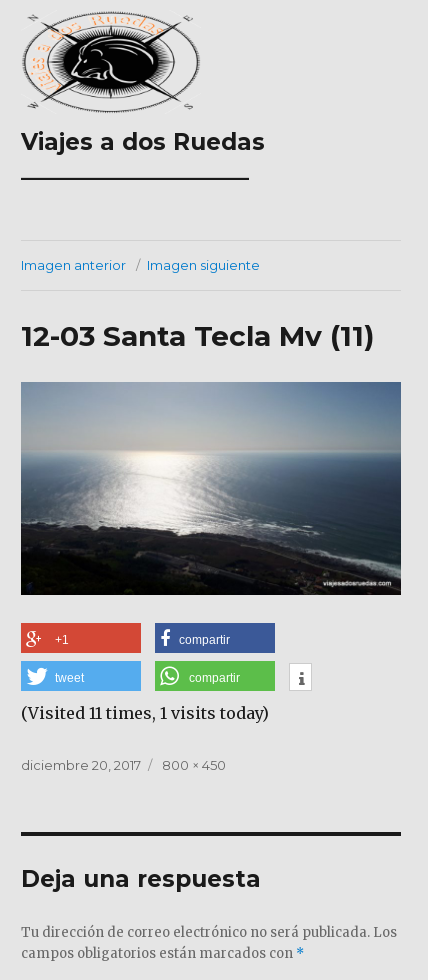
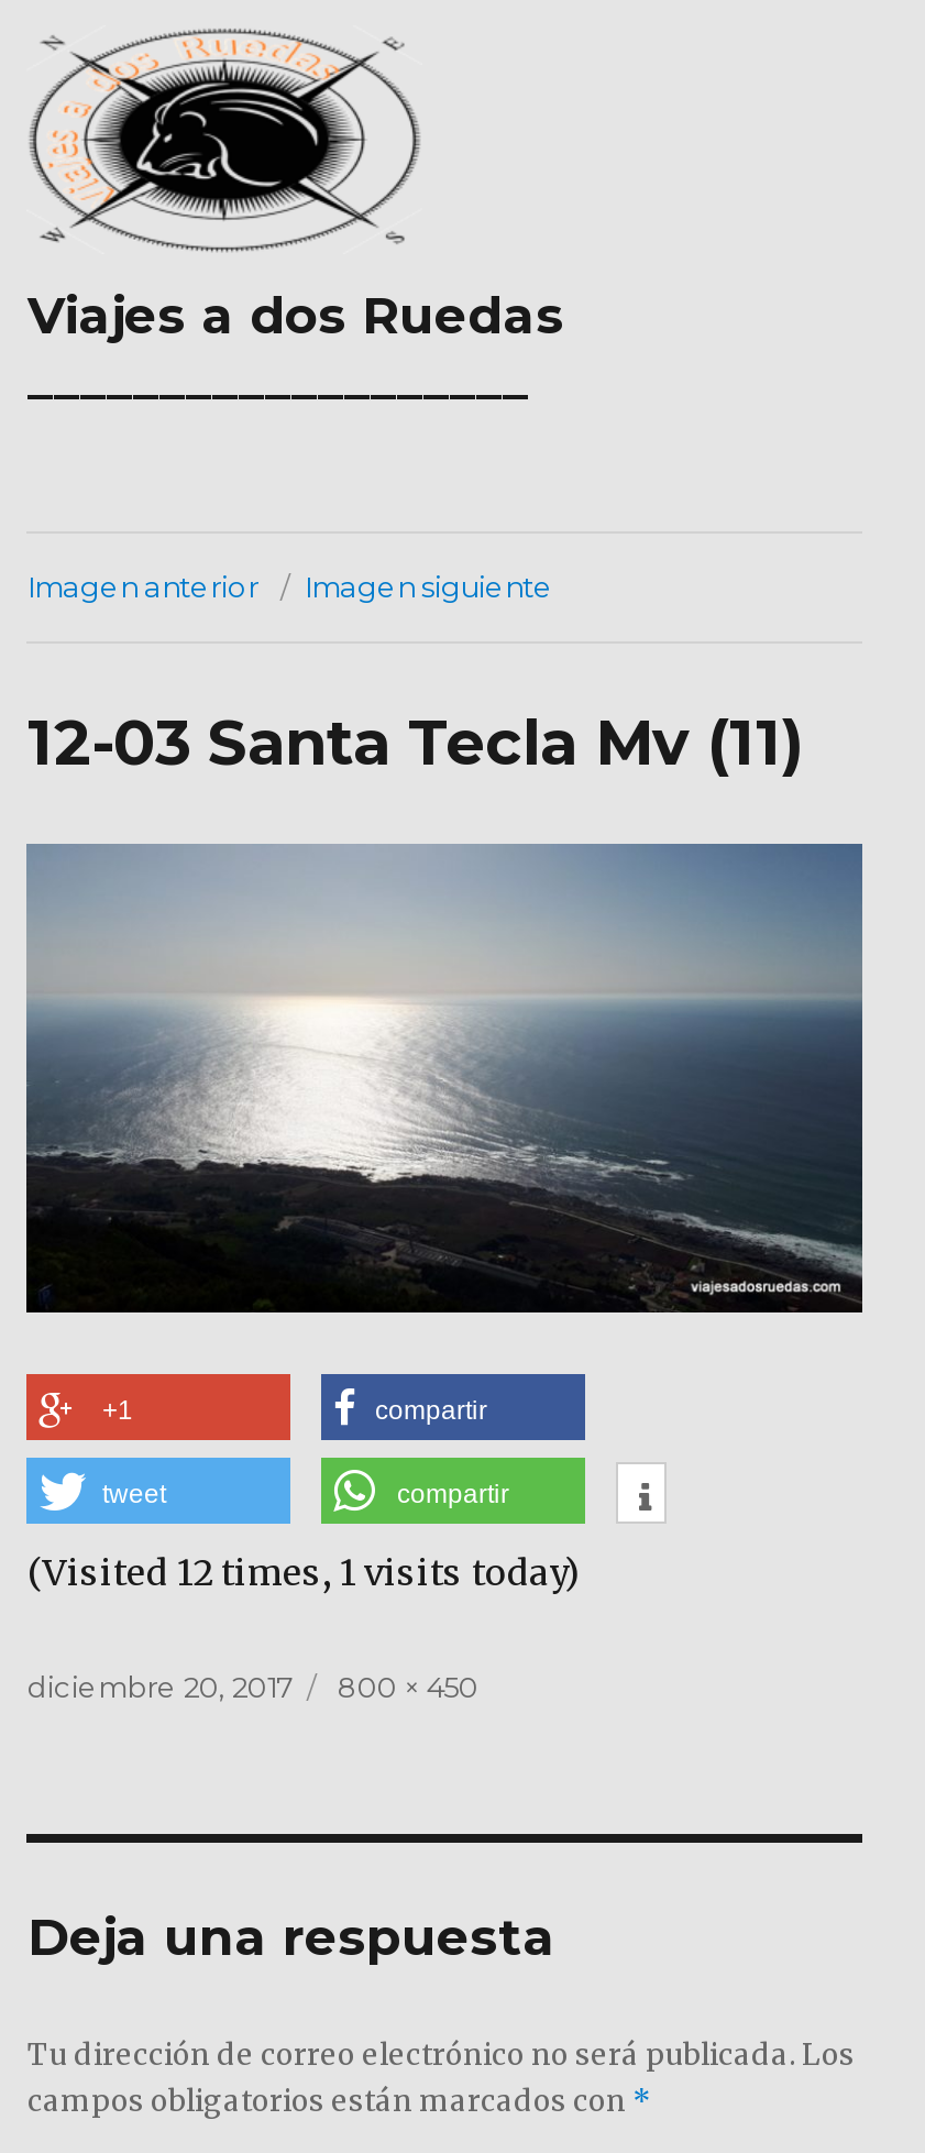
[21,703,269,723] (Visited 11 times, 1 visits today) -> [27,1551,580,1595] (Visited 12 times, 1 visits today)

